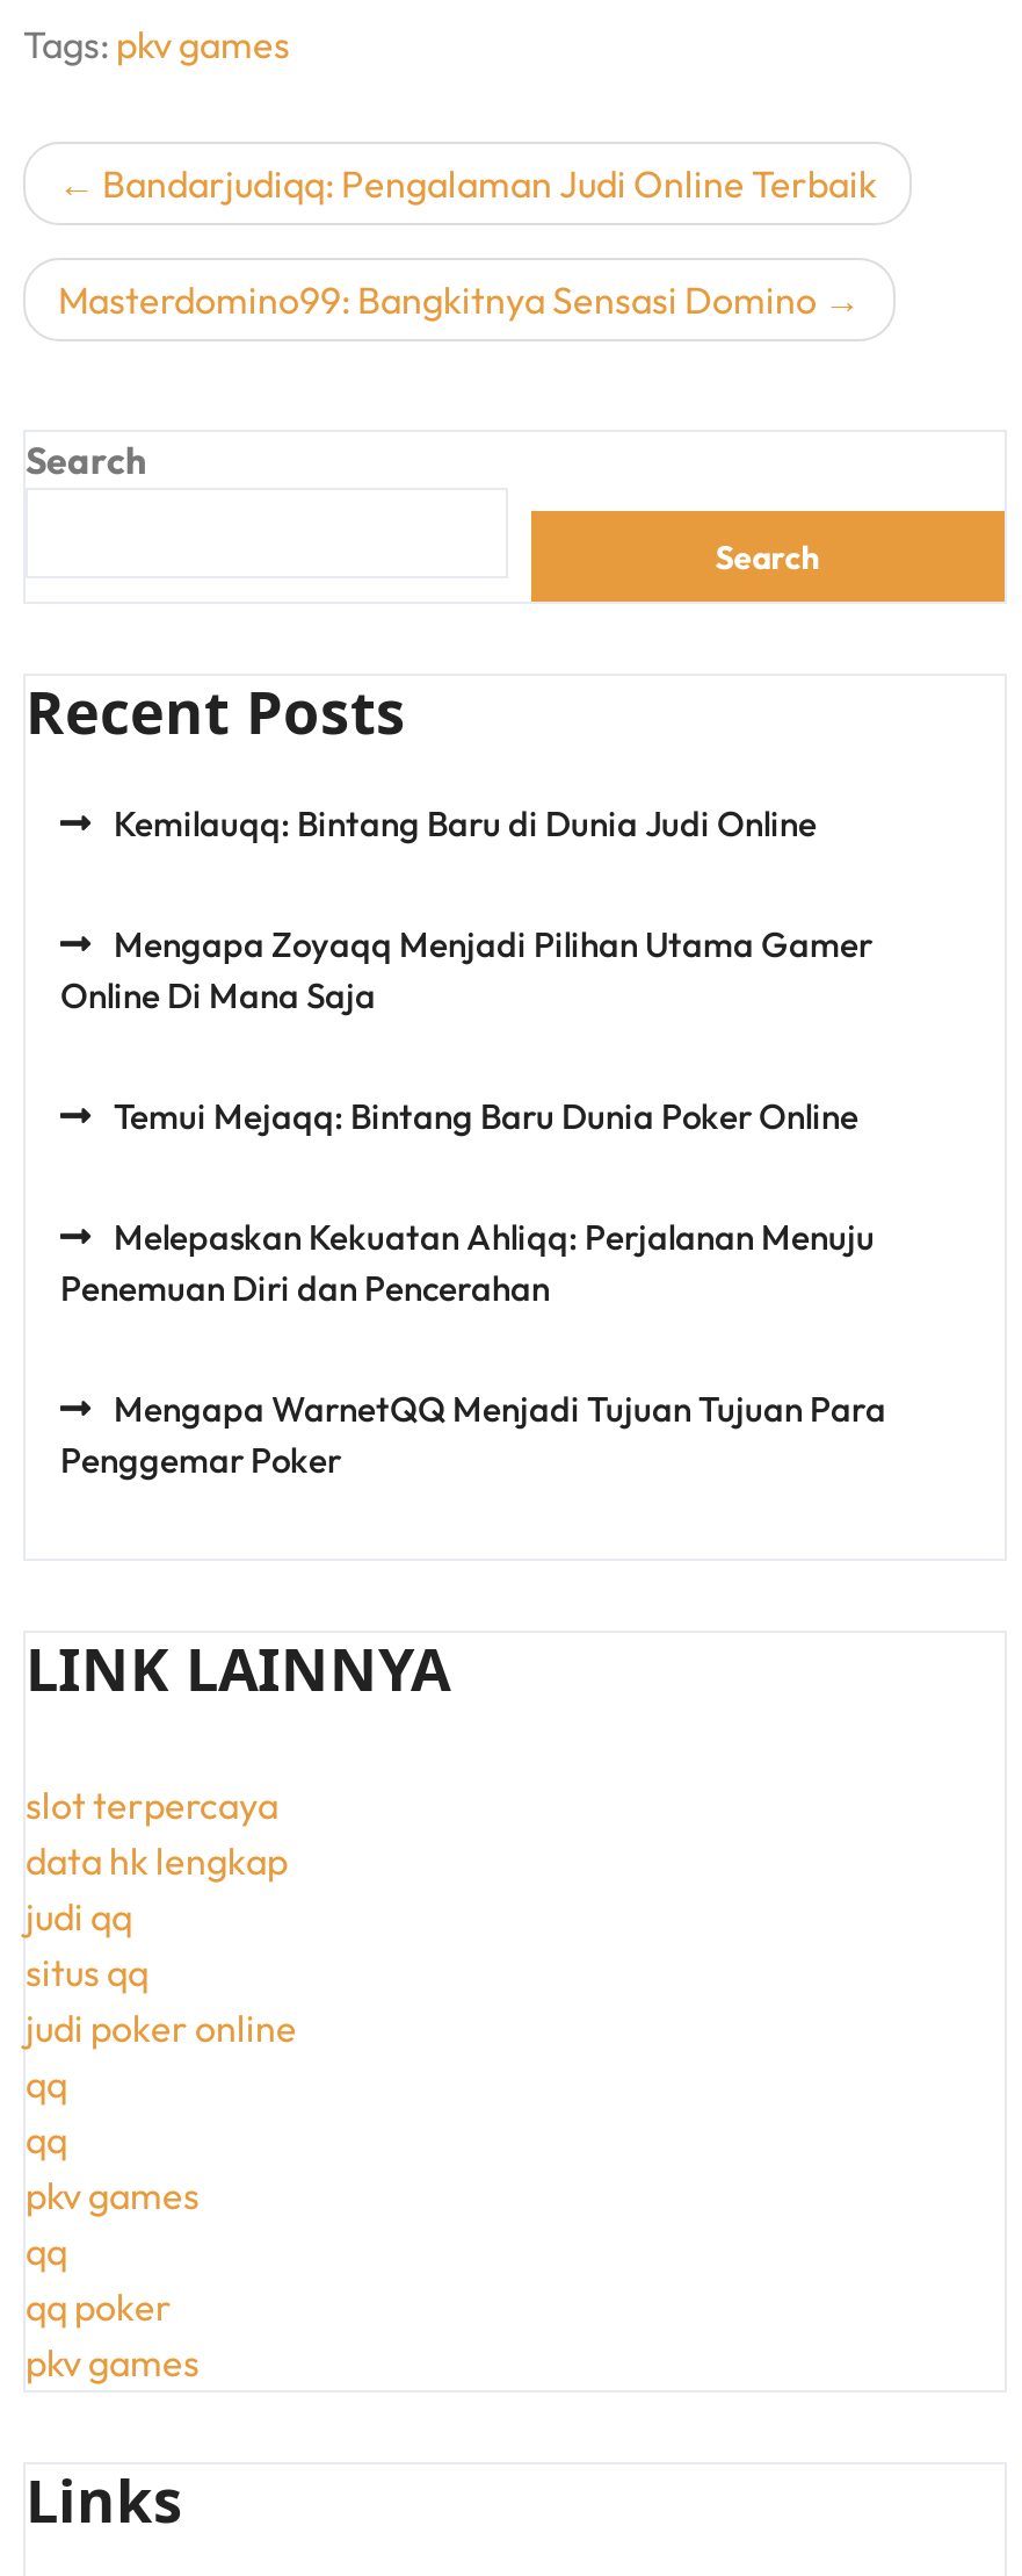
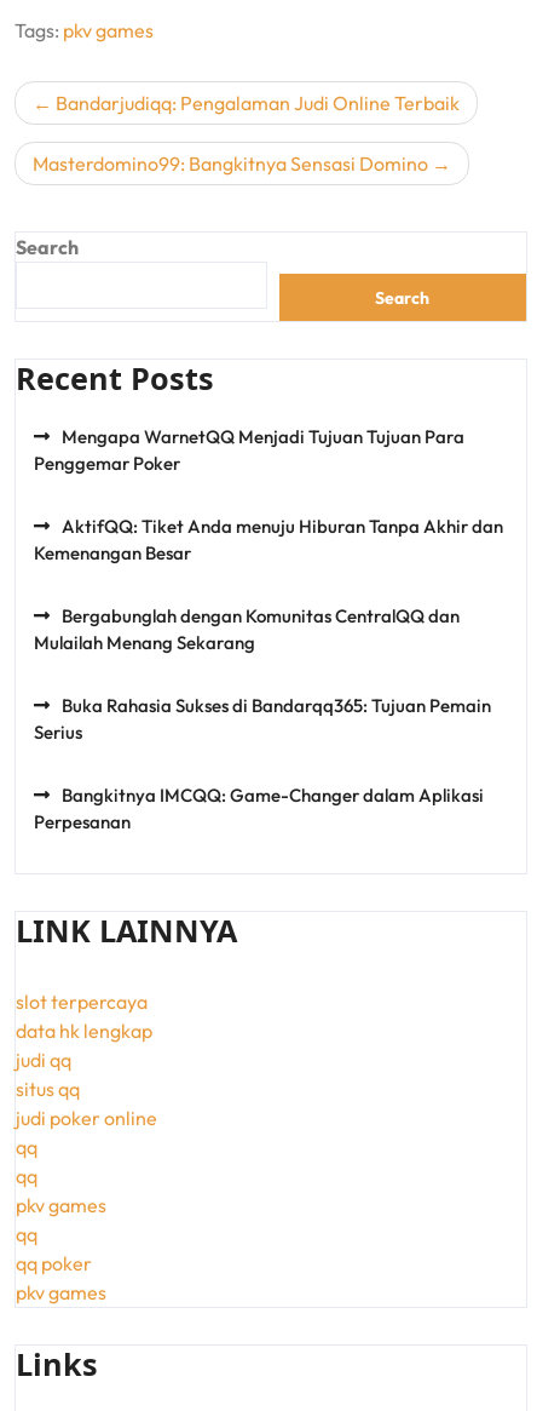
[60,801,875,1310] Kemilauqq: Bintang Baru di Dunia Judi Online | Mengapa Zoyaqq Menjadi Pilihan Utama Gamer | Online Di Mana Saja | Temui Mejaqq: Bintang Baru Dunia Poker Online | Melepaskan Kekuatan Ahliqq: Perjalanan Menuju | Penemuan Diri dan Pencerahan -> none
moved [60,1387,886,1482] -> [34,425,464,475]: Mengapa WarnetQQ Menjadi Tujuan Tujuan Para | Penggemar Poker
none -> [34,515,503,833] AktifQQ: Tiket Anda menuju Hiburan Tanpa Akhir dan | Kemenangan Besar | Bergabunglah dengan Komunitas CentralQQ dan | Mulailah Menang Sekarang | Buka Rahasia Sukses di Bandarqq365: Tujuan Pemain | Serius | Bangkitnya IMCQQ: Game-Changer dalam Aplikasi | Perpesanan

